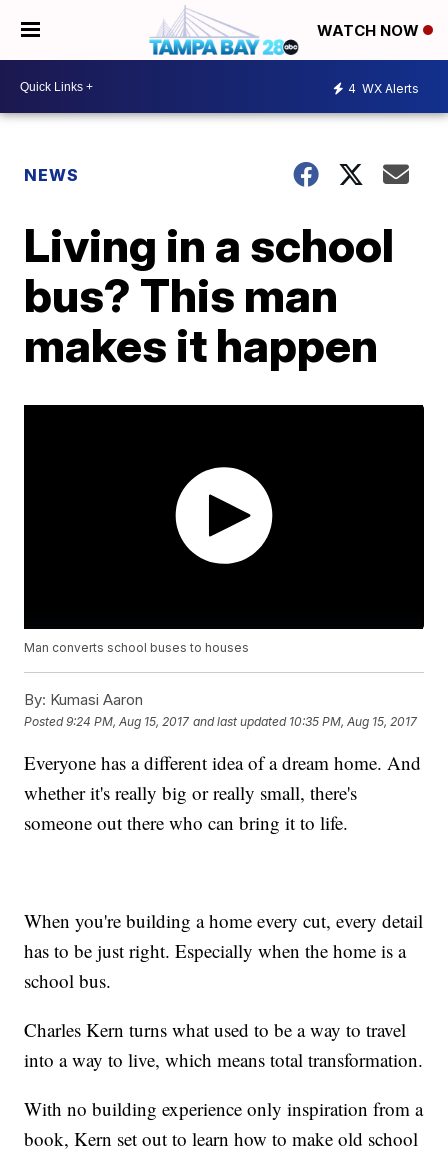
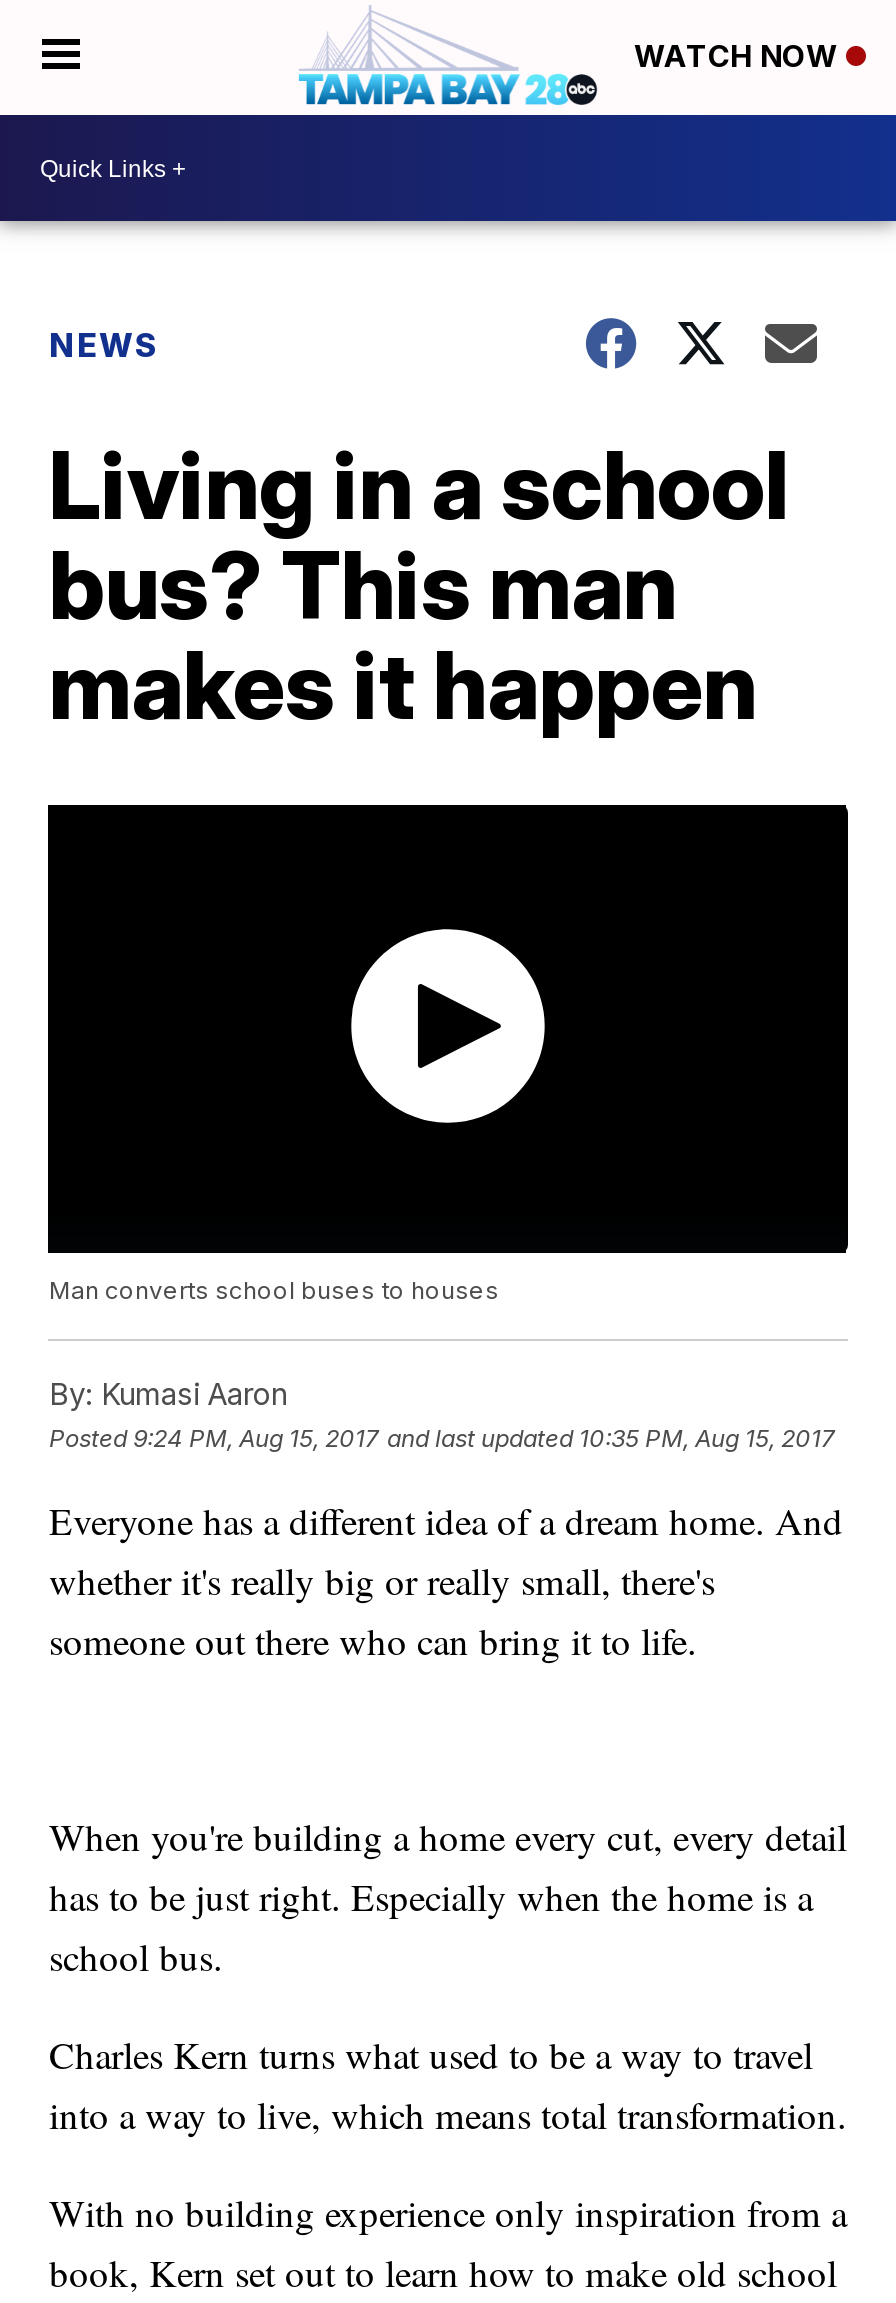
[348,80,419,95] 4 WX Alerts -> none

